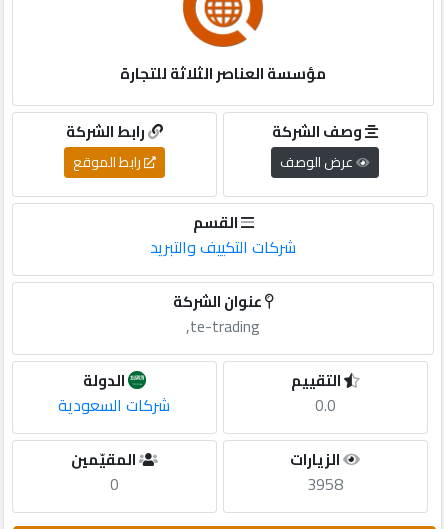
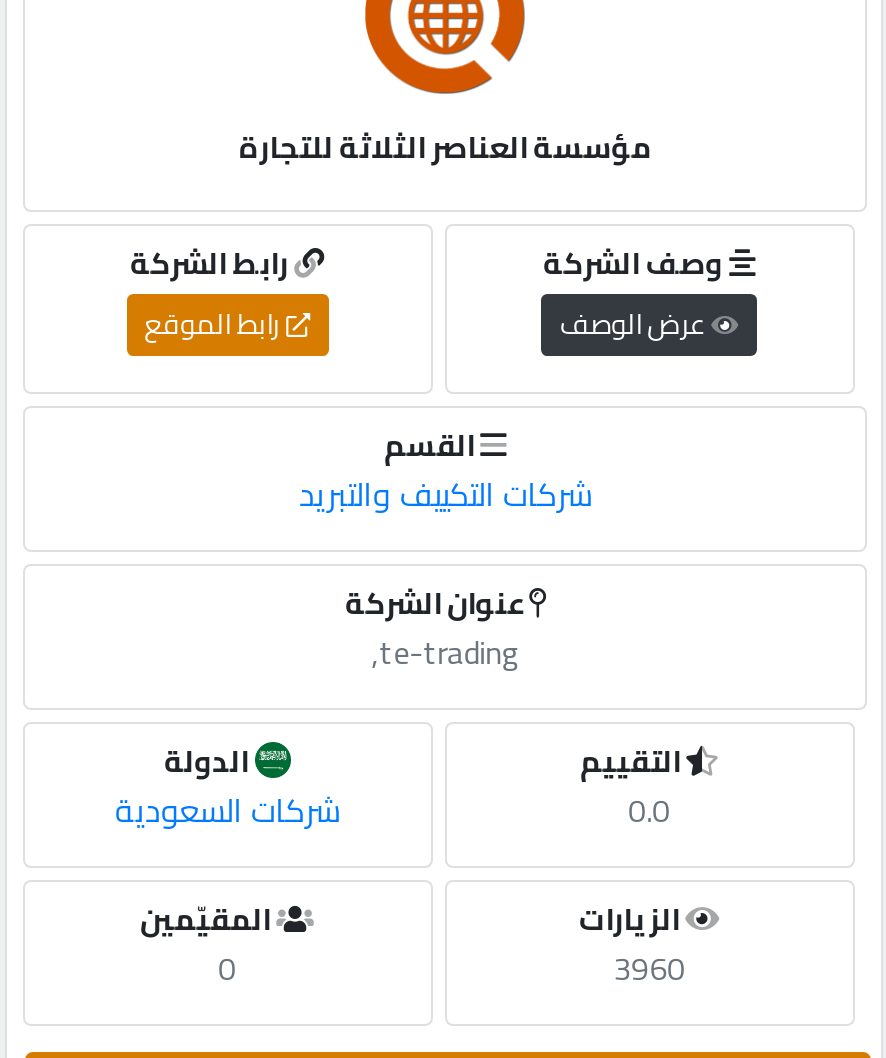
[307,469,343,499] 3958 -> [613,938,685,998] 3960

